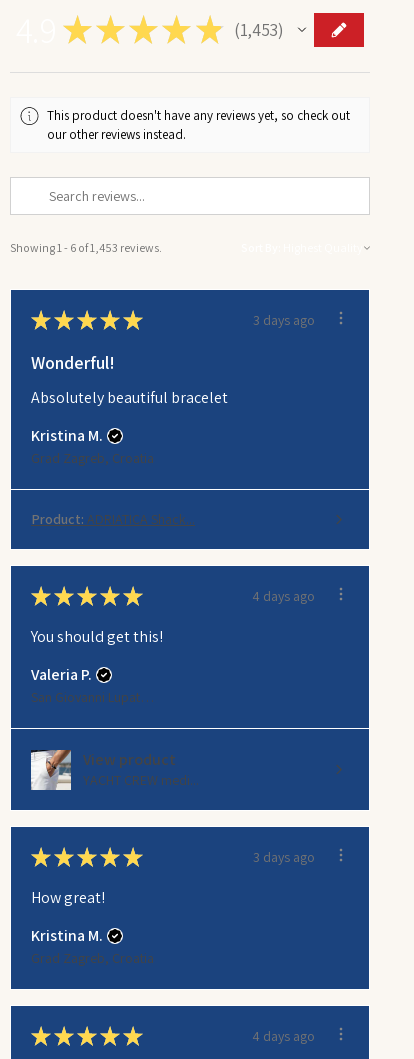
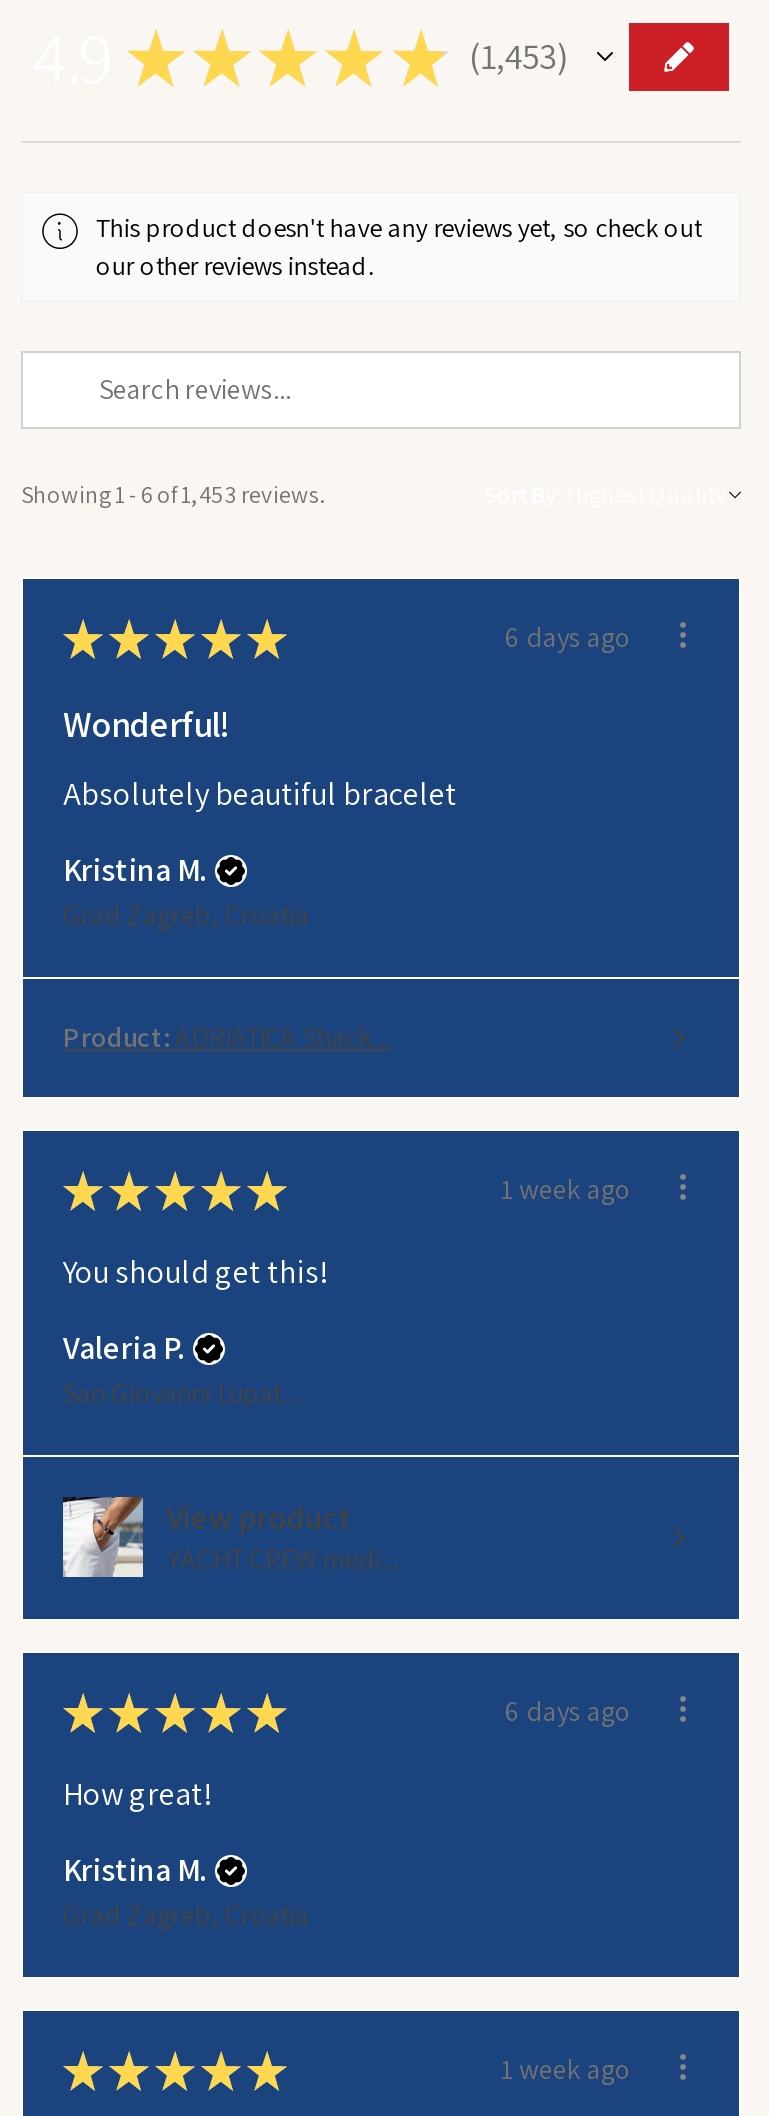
[253,311,315,329] 3 days ago -> [505,619,631,655] 6 days ago
[252,587,315,605] 4 days ago -> [501,1171,631,1207] 1 week ago
[253,848,315,866] 3 days ago -> [505,1693,631,1729] 6 days ago
[252,1027,315,1045] 4 days ago -> [501,2051,631,2087] 1 week ago

